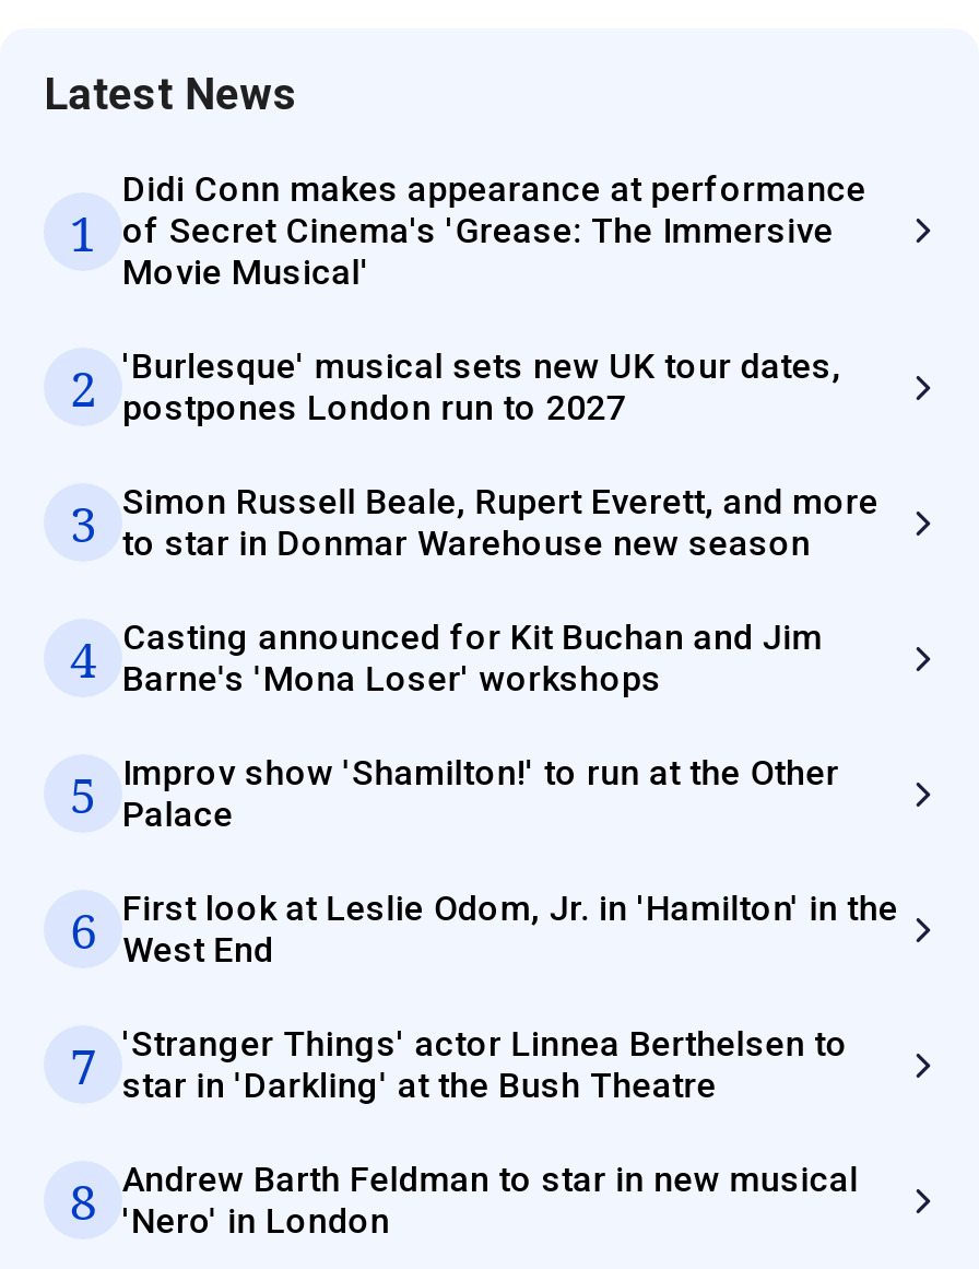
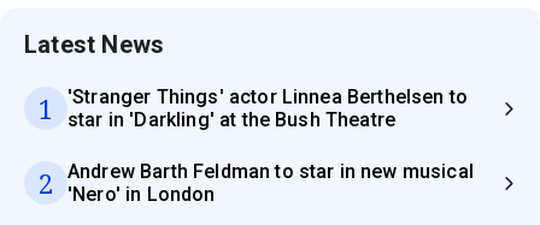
[70,169,899,1098] Didi Conn makes appearance at performance | of Secret Cinema's 'Grease: The Immersive | Movie Musical' | 2 | 'Burlesque' musical sets new UK tour dates, | postpones London run to 2027 | 3 | Simon Russell Beale, Rupert Everett, and more | to star in Donmar Warehouse new season | 4 | Casting announced for Kit Buchan and Jim | Barne's 'Mona Loser' workshops | 5 | Improv show 'Shamilton!' to run at the Other | Palace | 6 | First look at Leslie Odom, Jr. in 'Hamilton' in the | West End | 7 -> none
[70,1160,859,1243] 8 Andrew Barth Feldman to star in new musical 'Nero' in London -> [38,161,474,206] 2 Andrew Barth Feldman to star in new musical 'Nero' in London

